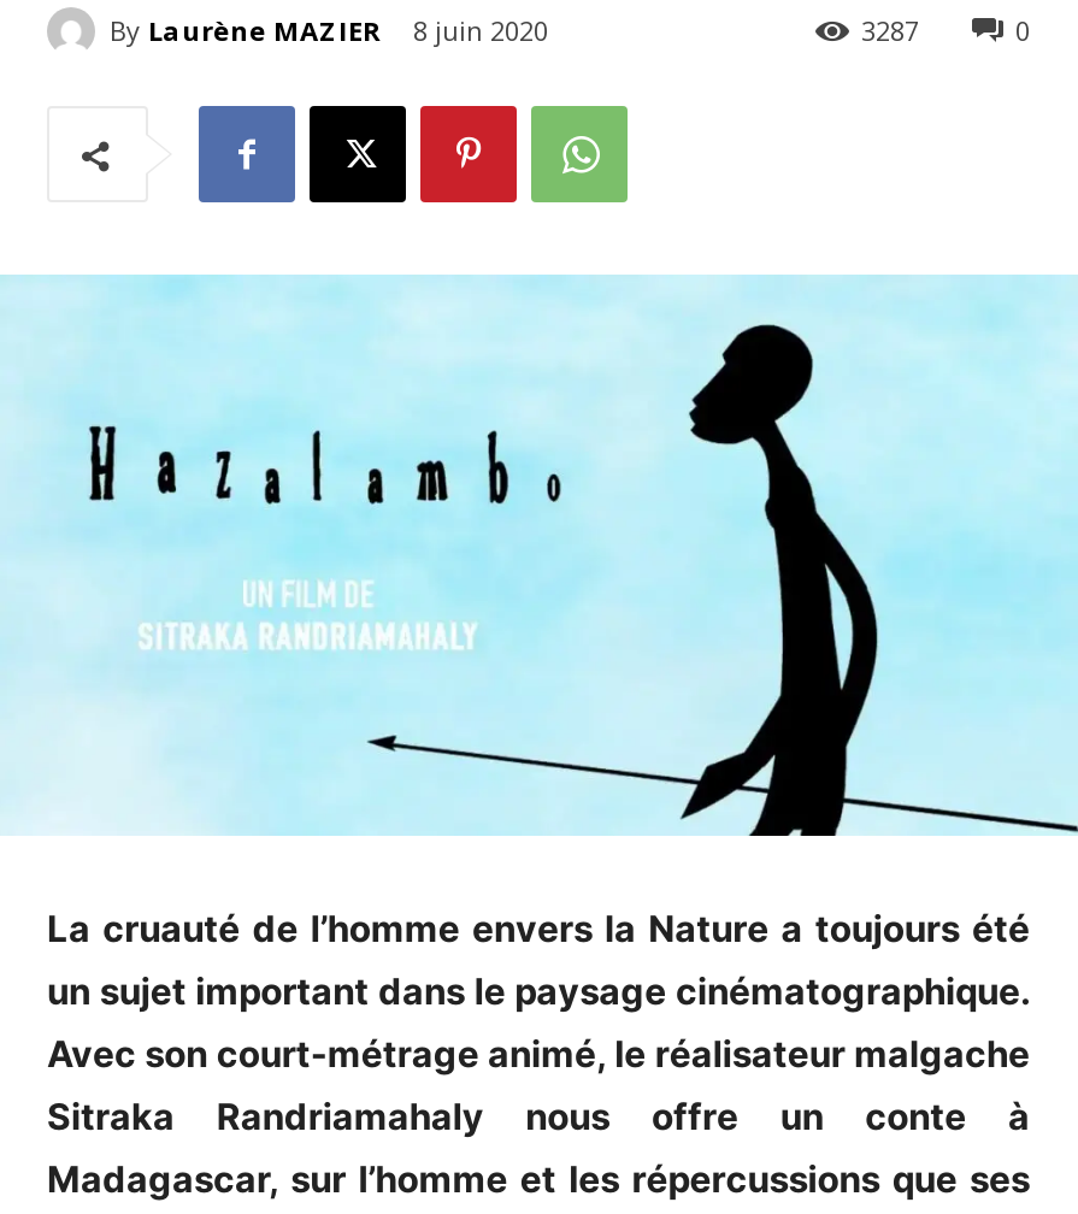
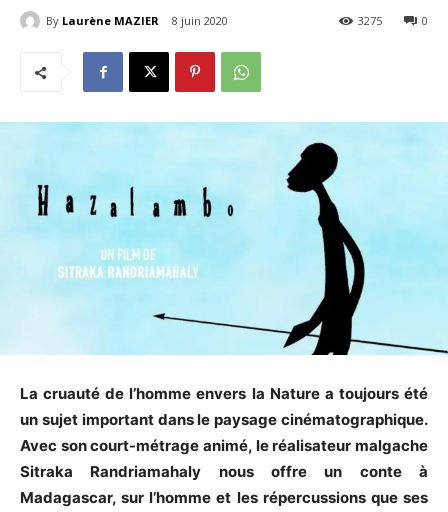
[861,12,919,48] 3287 -> [358,13,382,28] 3275

